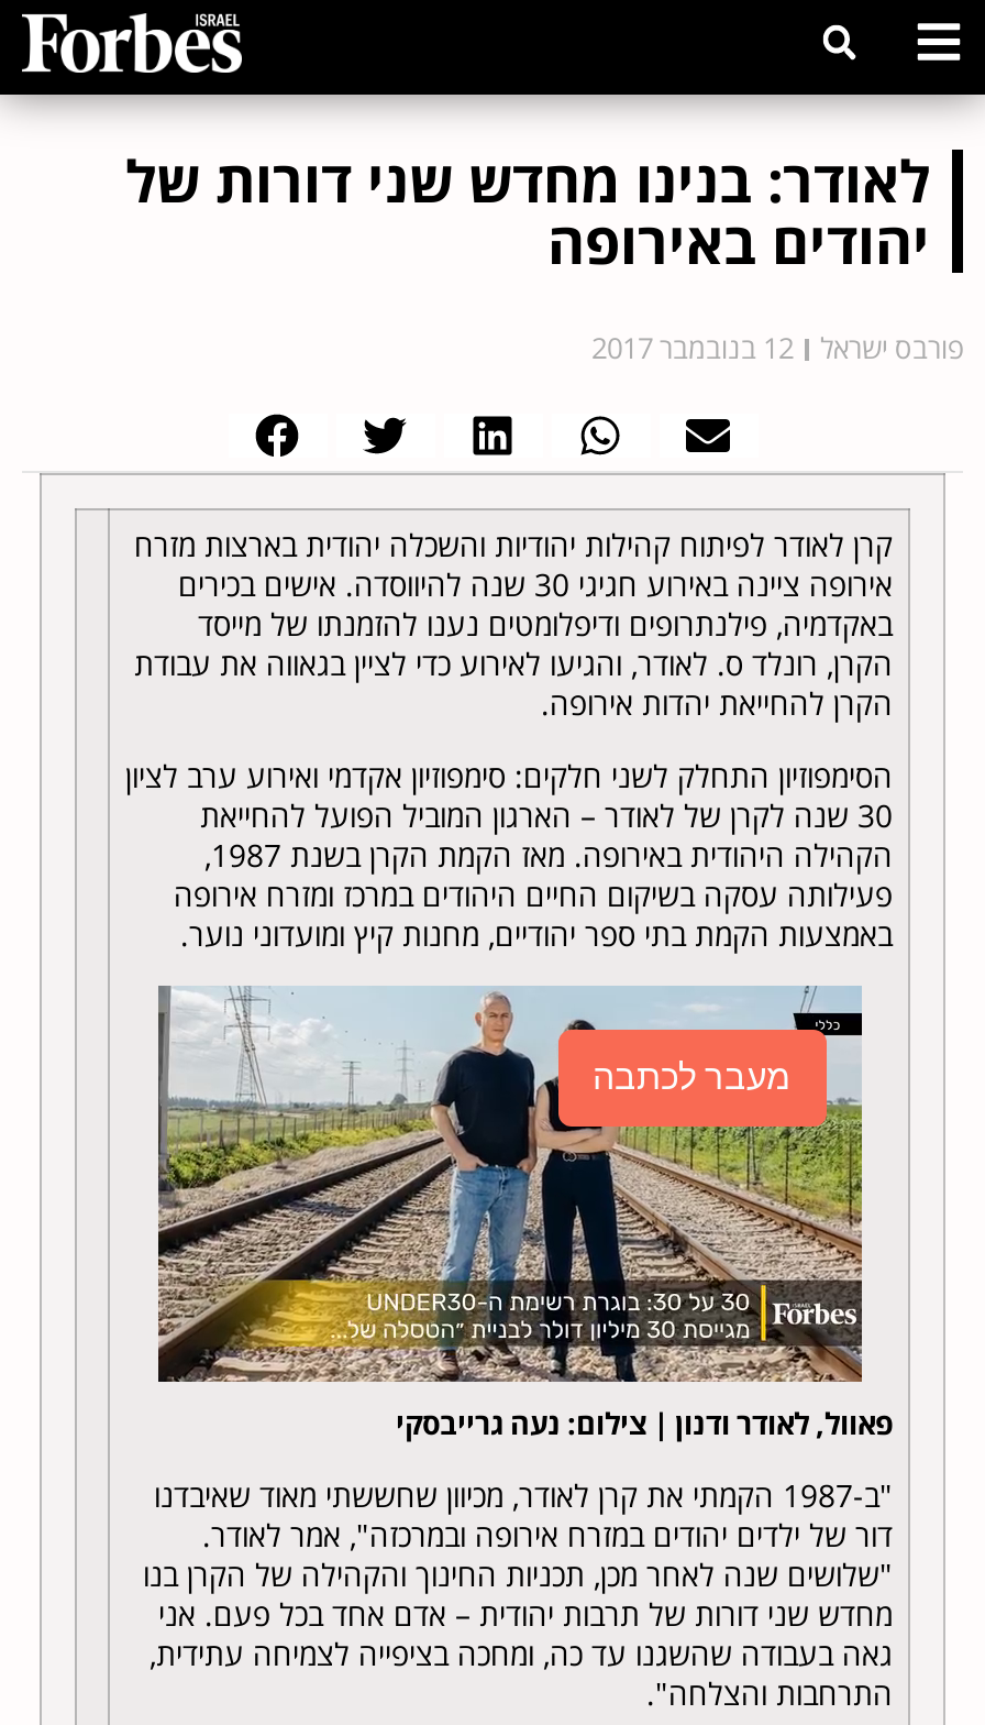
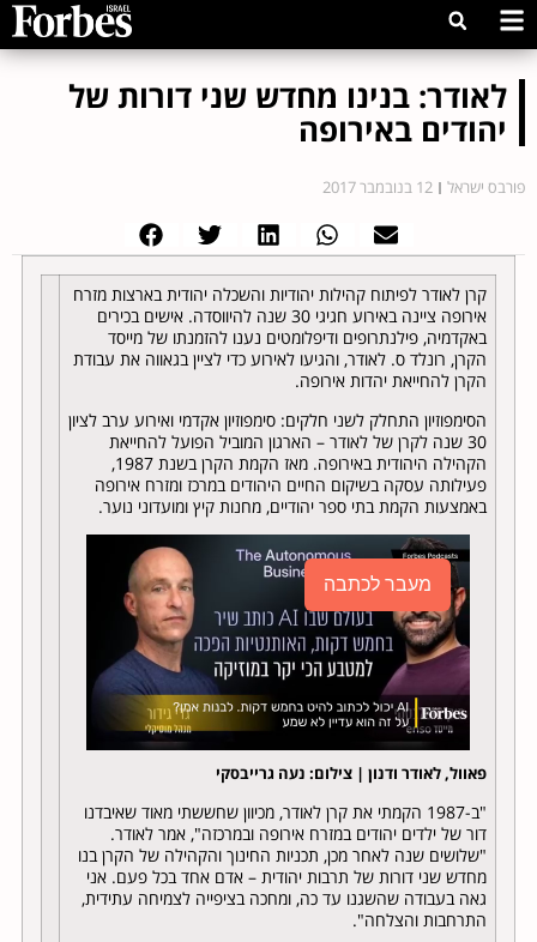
[156,986,864,1384] [image] -> [85,533,471,751] [image]

